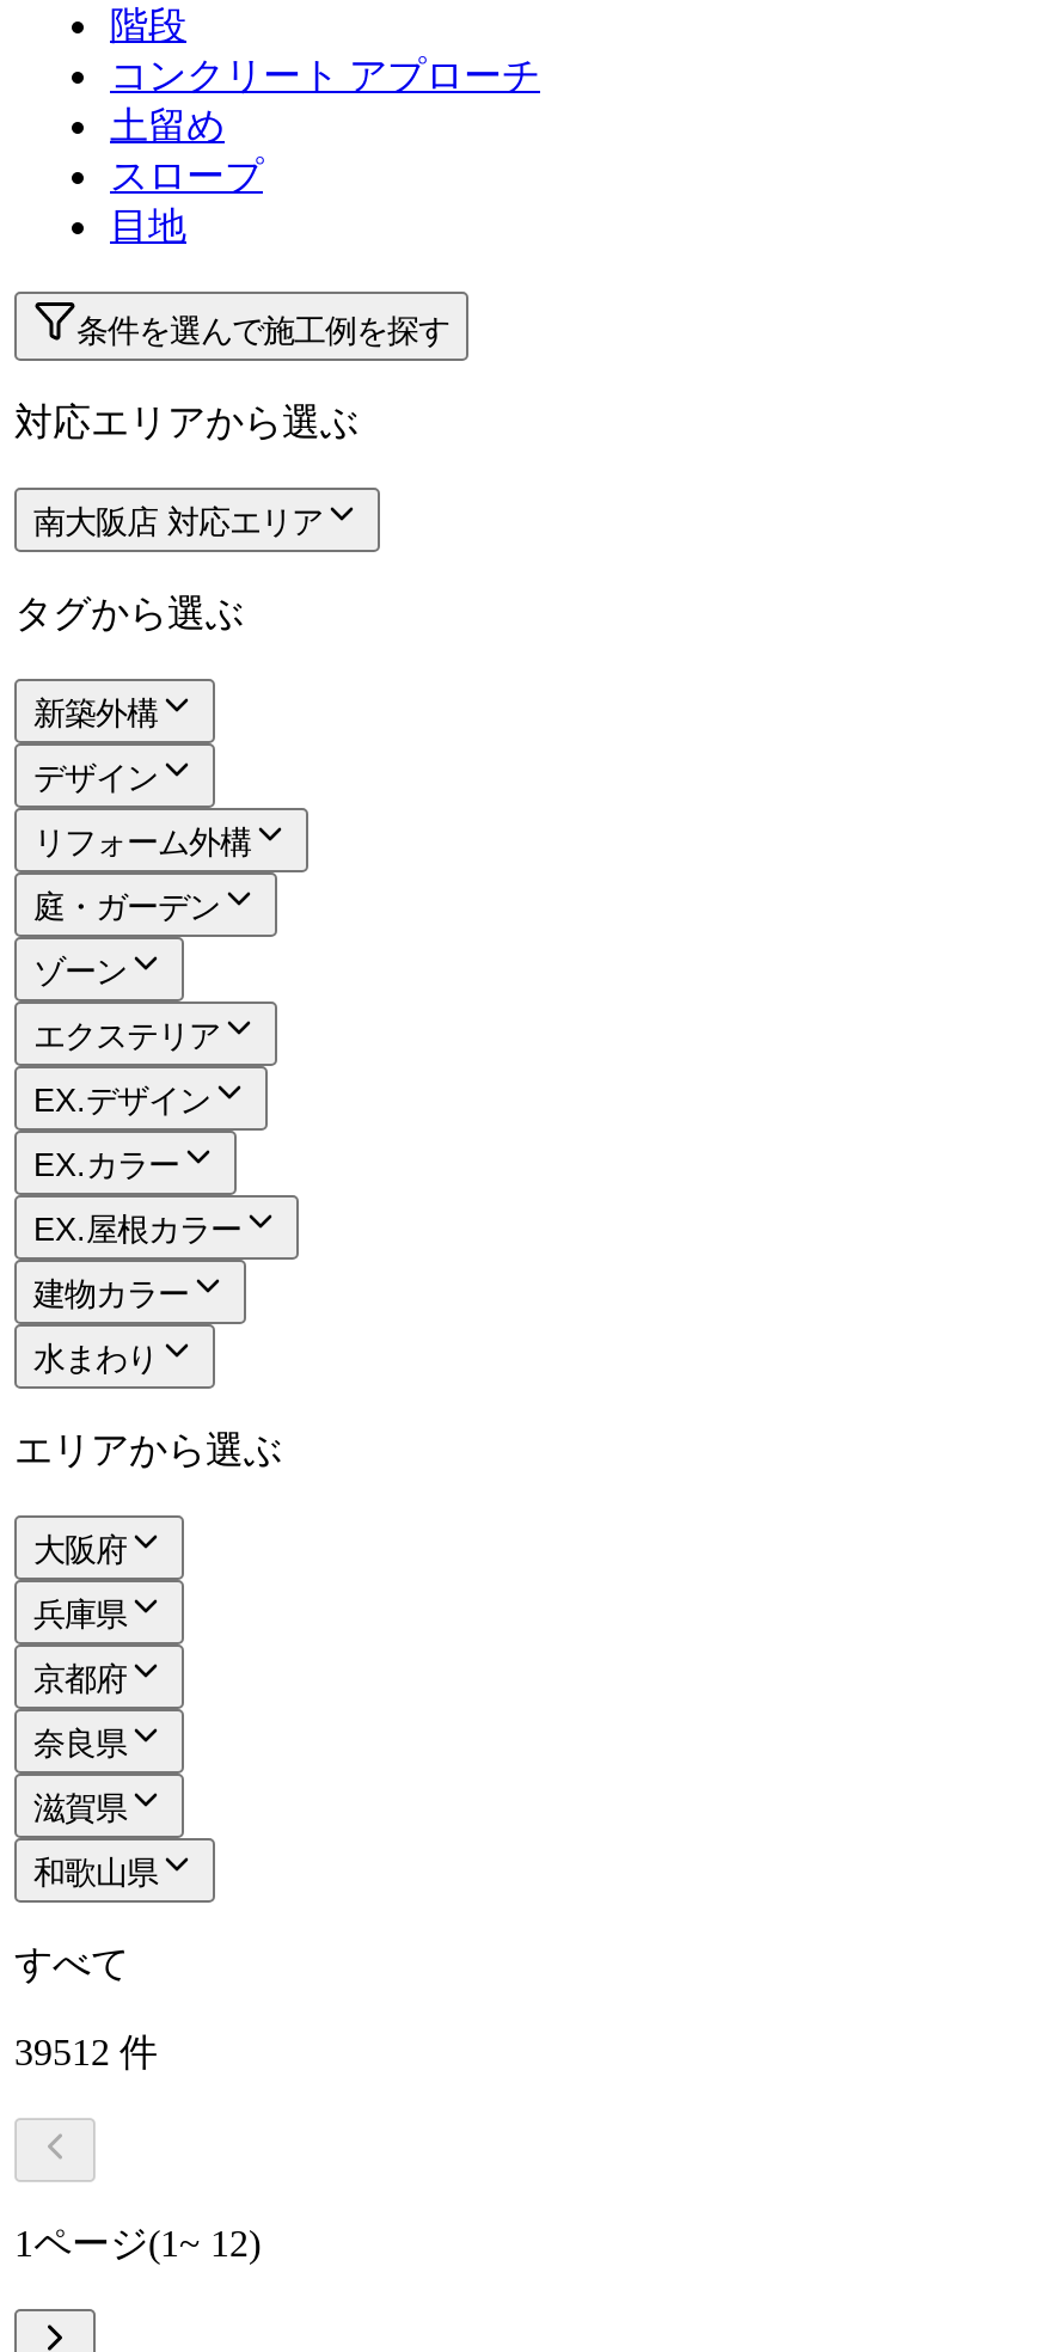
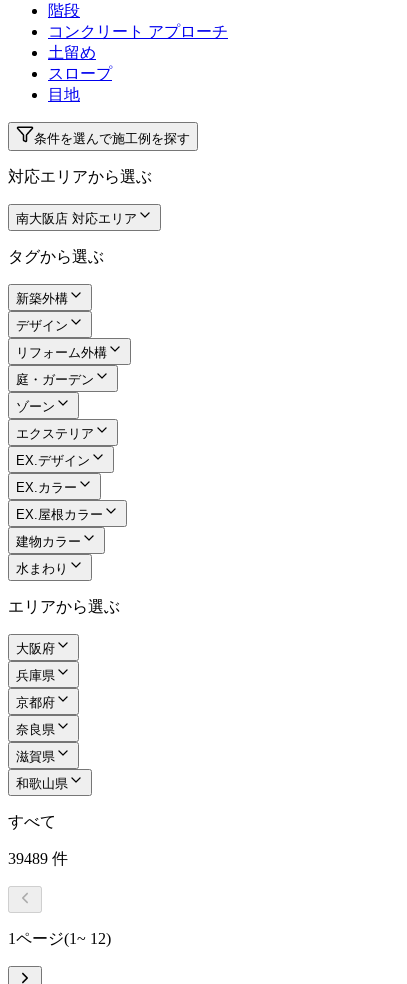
[14,2033,158,2073] 39512件 -> [8,850,68,867] 39489件

